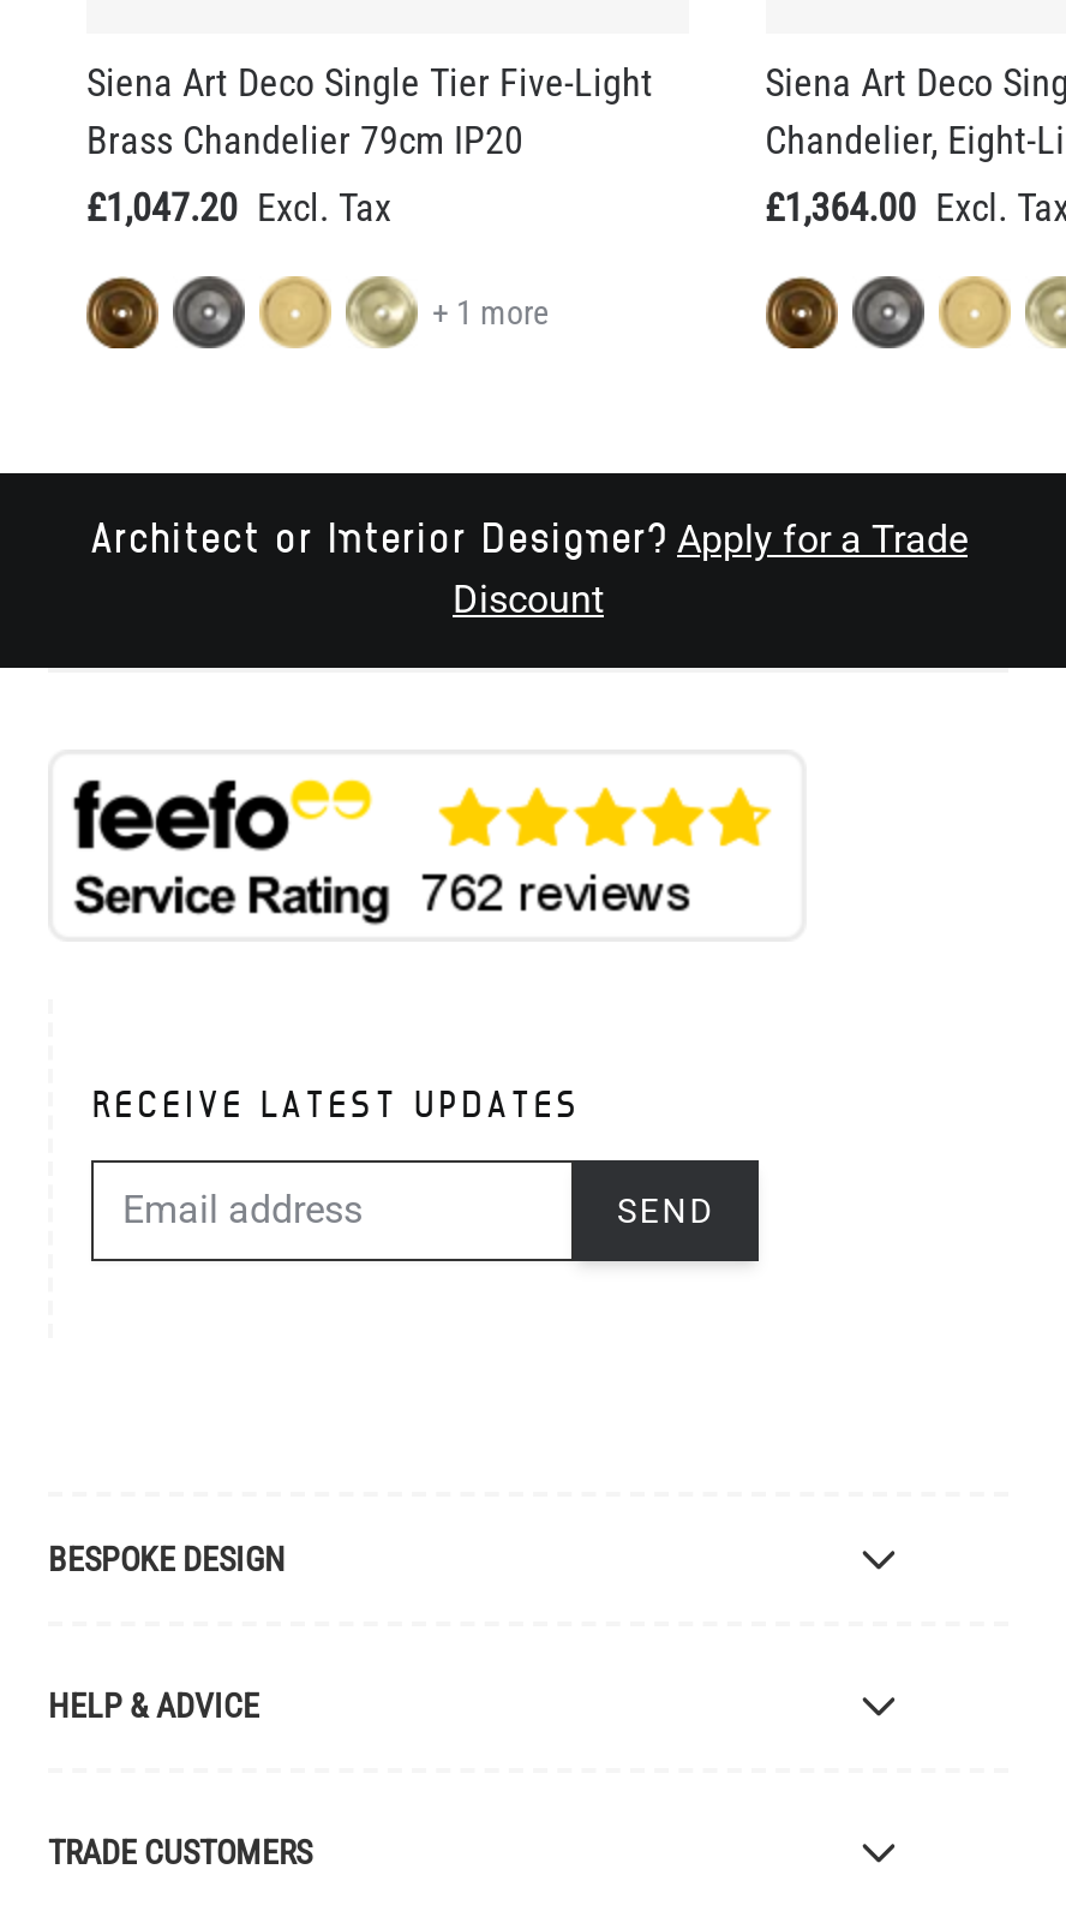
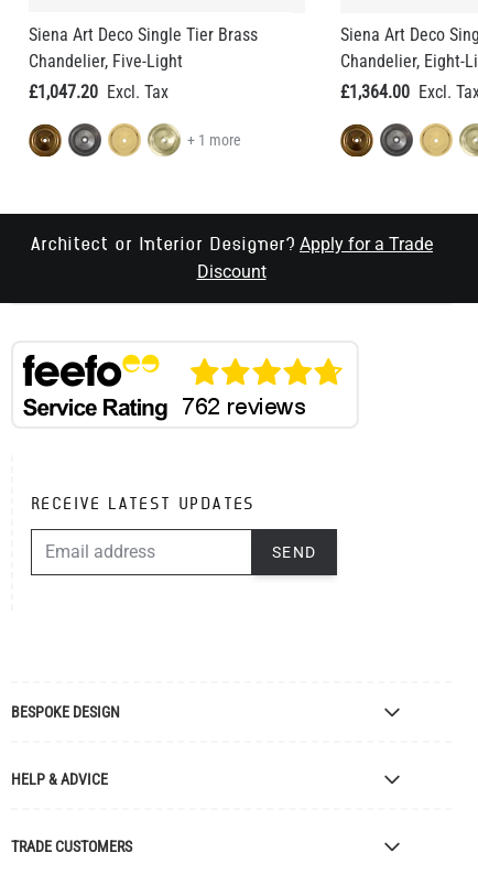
[86,60,653,164] Siena Art Deco Single Tier Five-Light | Brass Chandelier 79cm IP20 -> [29,24,258,72] Siena Art Deco Single Tier Brass | Chandelier, Five-Light

